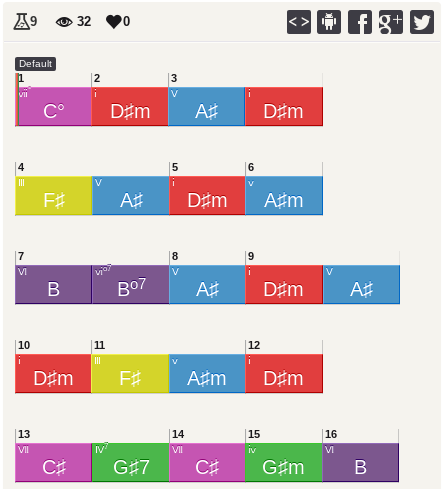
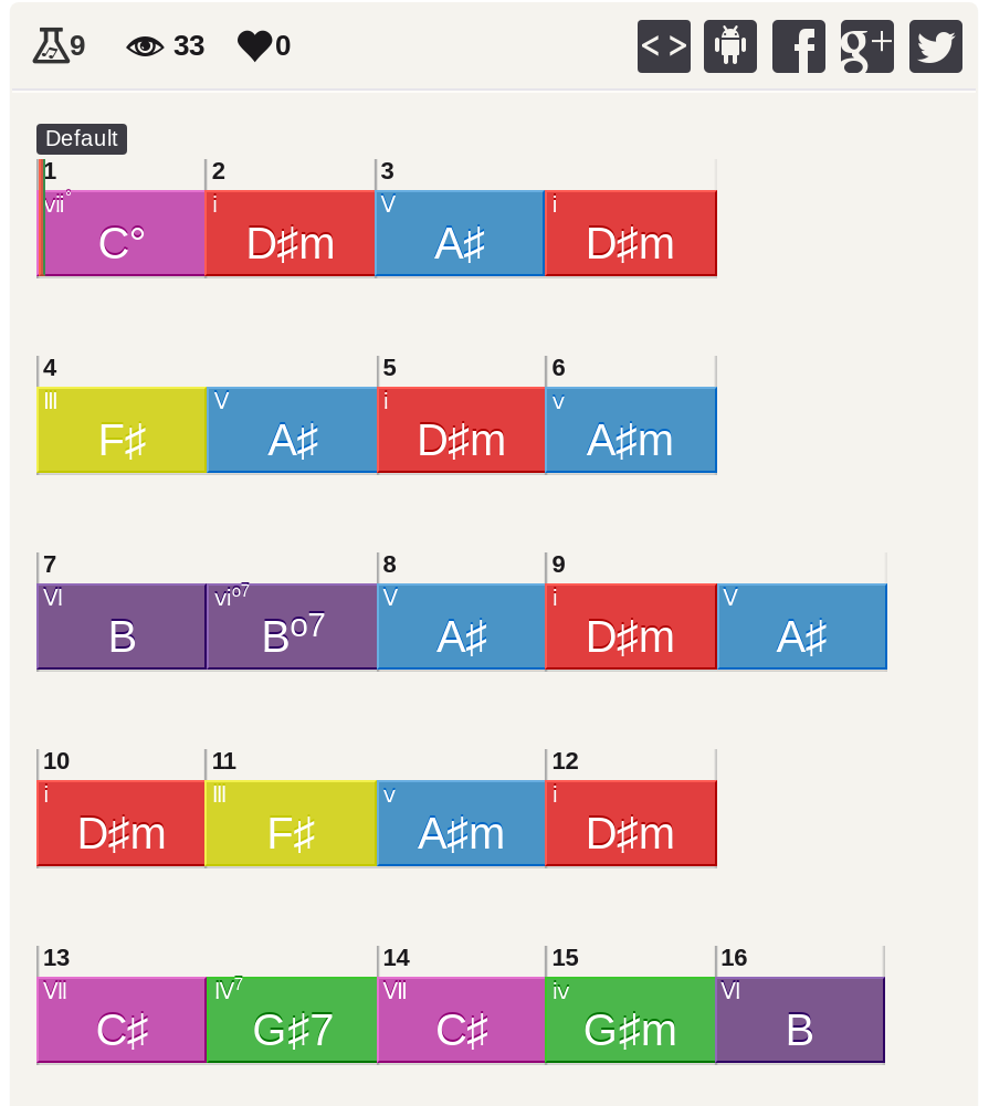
[77,14,91,29] 32 -> [173,29,204,62] 33

